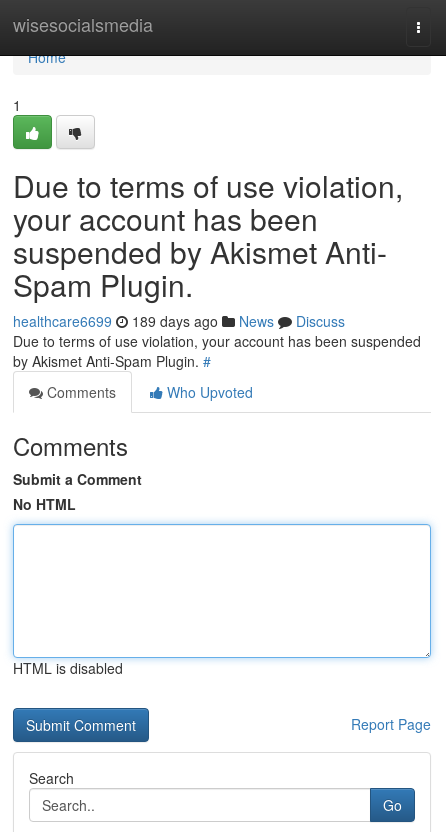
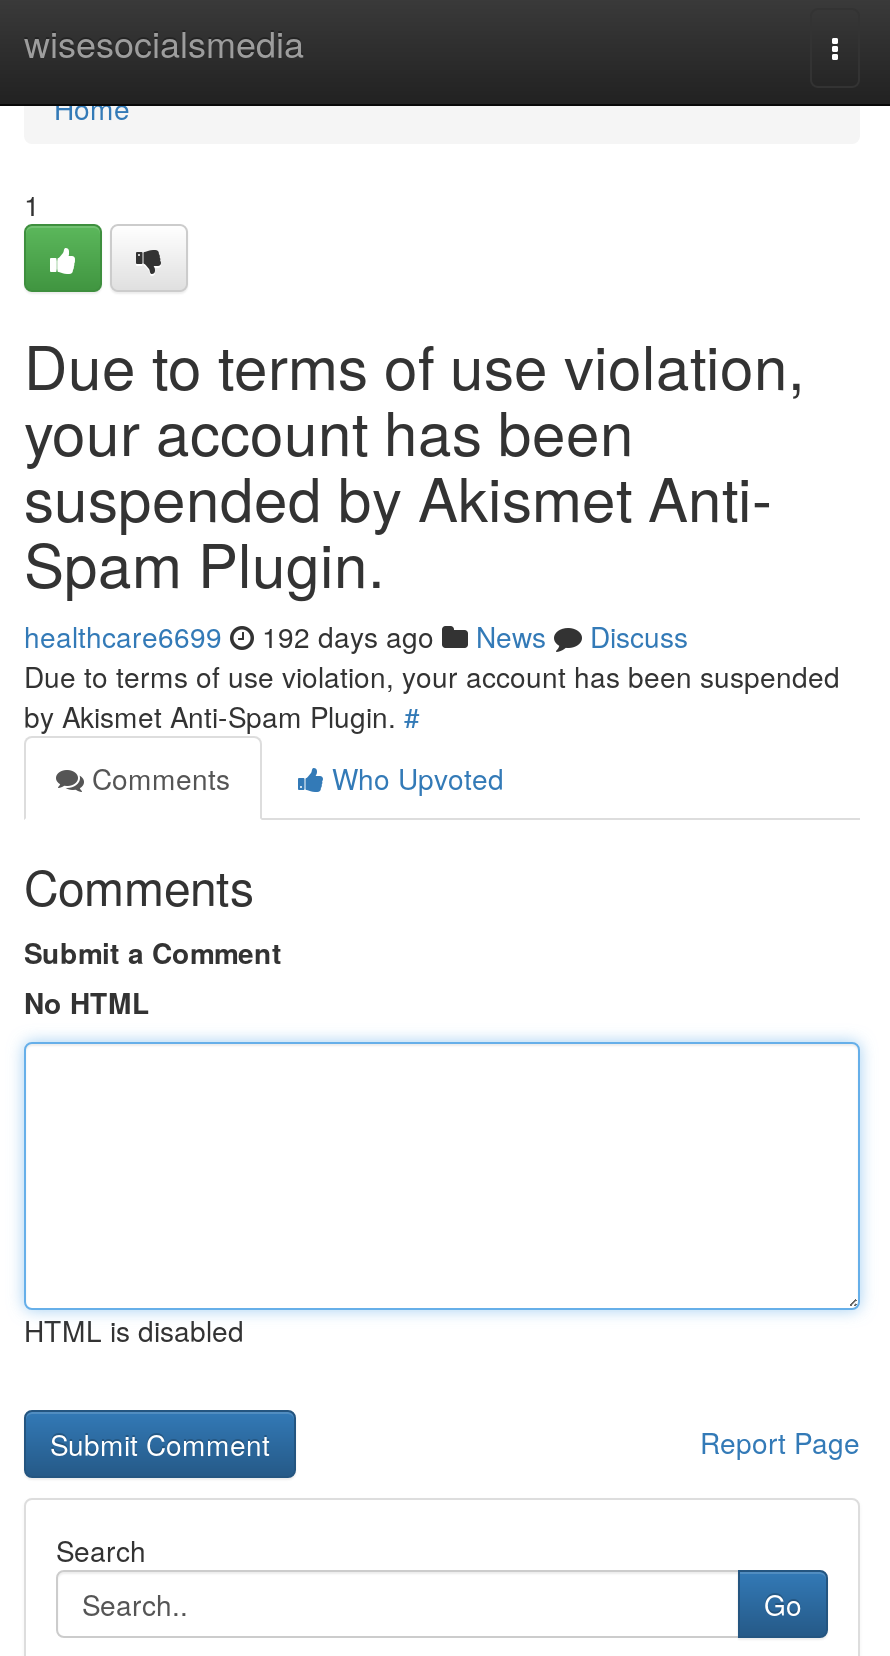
[13,311,345,331] healthcare6699 189 days ago News Discuss -> [24,616,688,656] healthcare6699 192 days ago News Discuss

